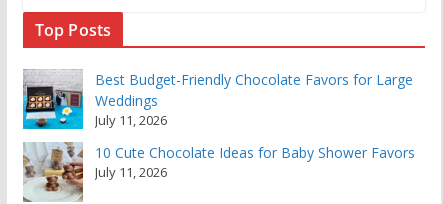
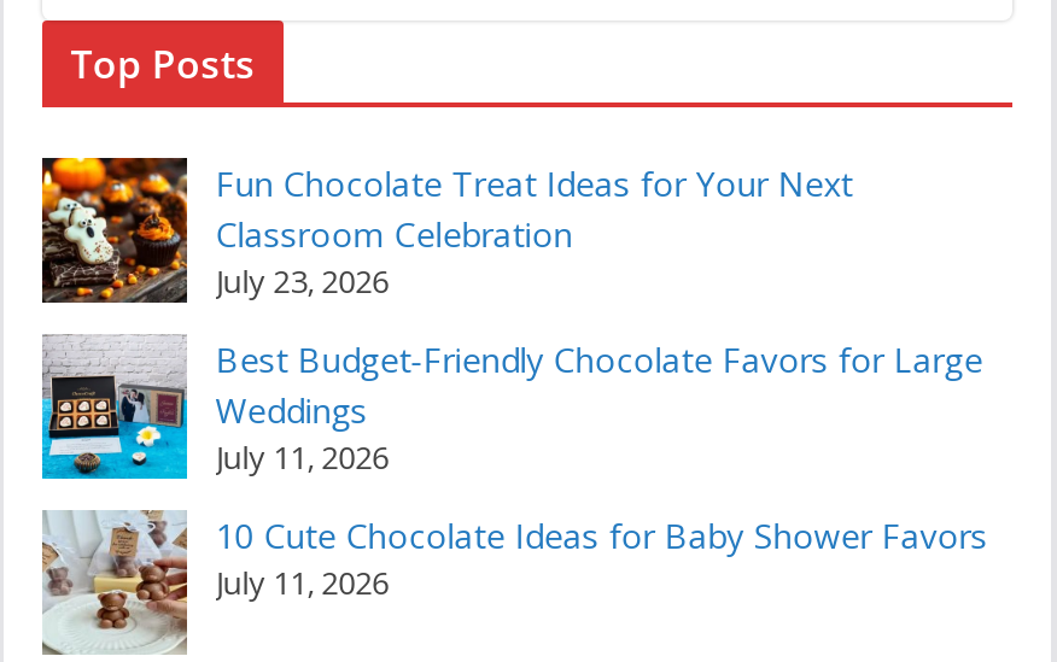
none -> [40,156,852,305] [image] | Fun Chocolate Treat Ideas for Your Next | Classroom Celebration | July 23, 2026

